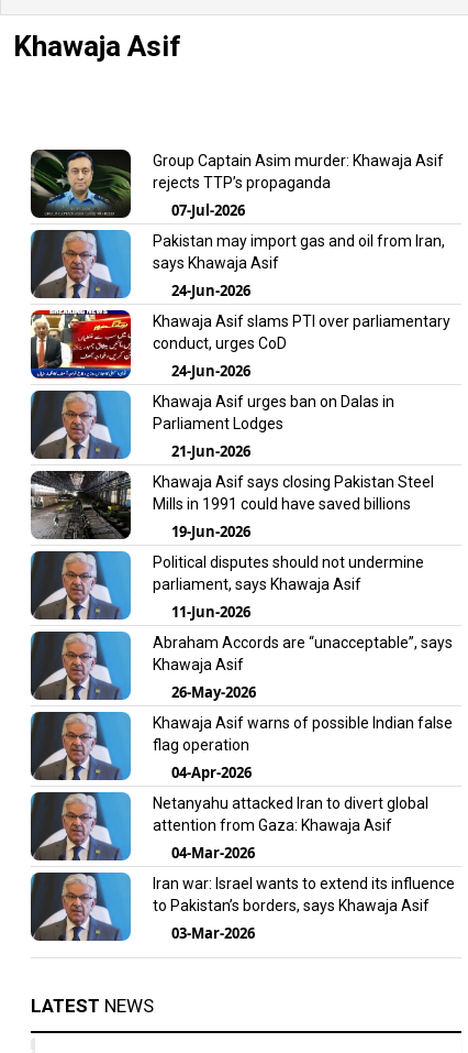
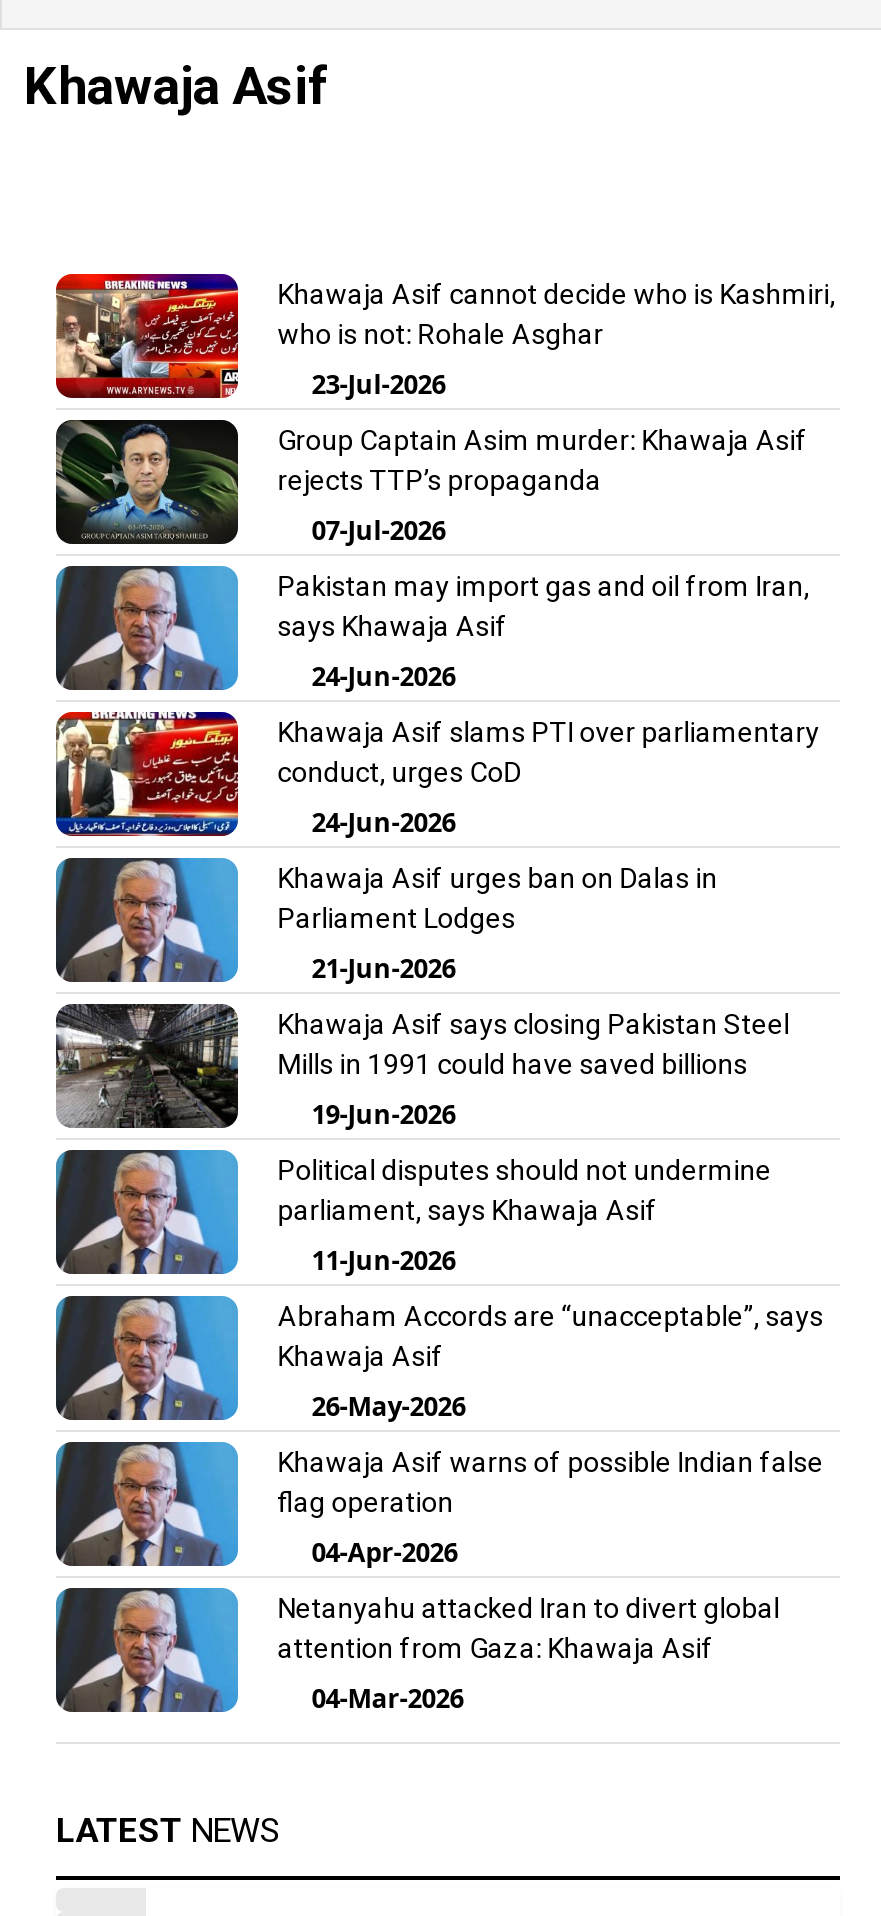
none -> [54,272,835,401] [image] | Khawaja Asif cannot decide who is Kashmiri, | who is not: Rohale Asghar | 23-Jul-2026
moved [29,149,452,862] -> [52,418,823,1715]: [image] | Group Captain Asim murder: Khawaja Asif | rejects TTP’s propaganda | ... | attention from Gaza: Khawaja Asif | 04-Mar-2026
[152,874,454,942] Iran war: Israel wants to extend its influence | to Pakistan’s borders, says Khawaja Asif | 03-Mar-2026 -> none

